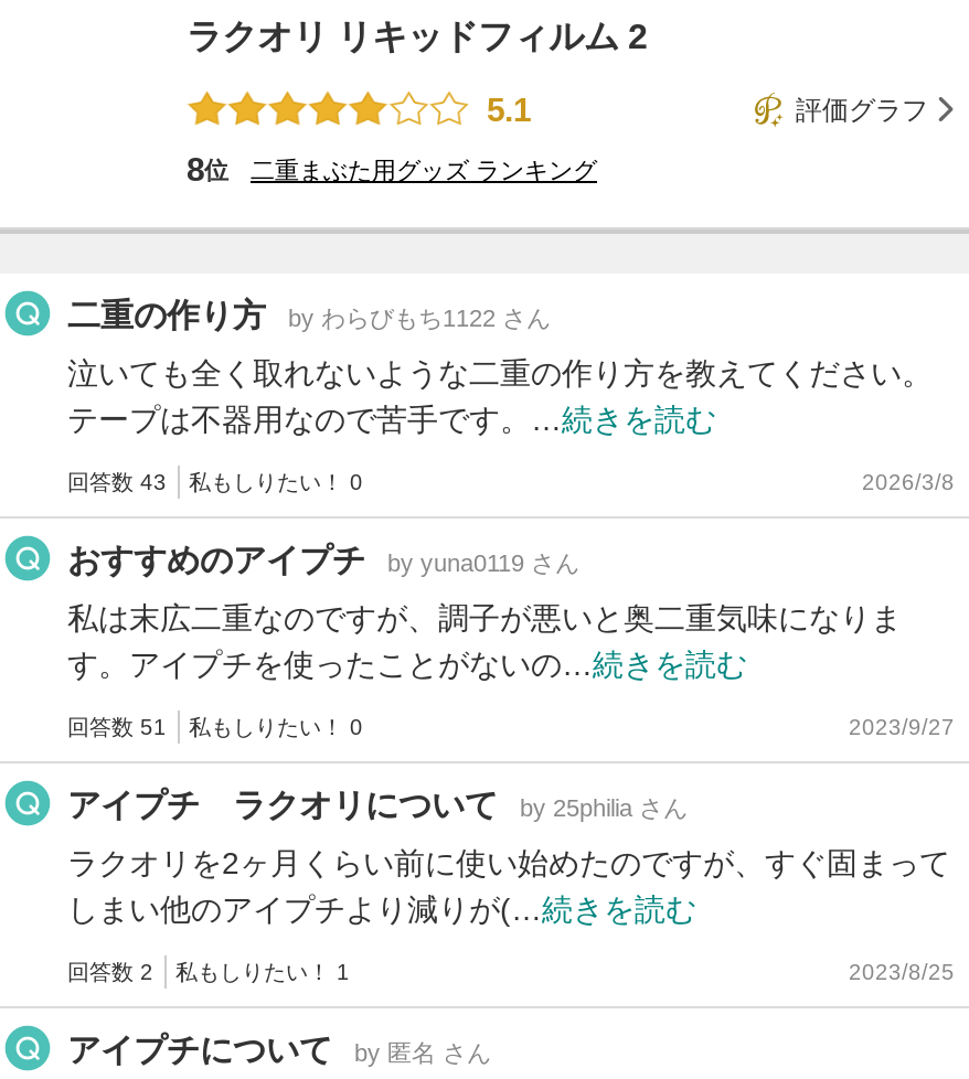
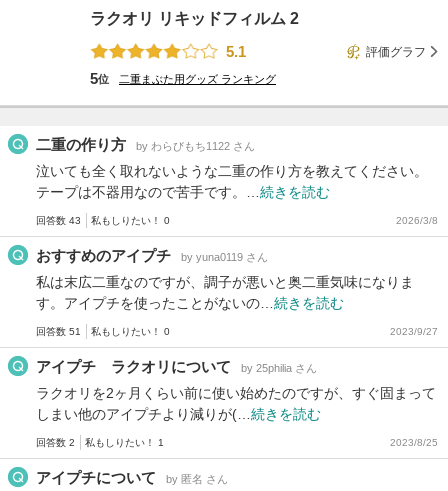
[187,150,597,187] 8位 二重まぶた用グッズランキング -> [90,70,276,87] 5位 二重まぶた用グッズランキング

